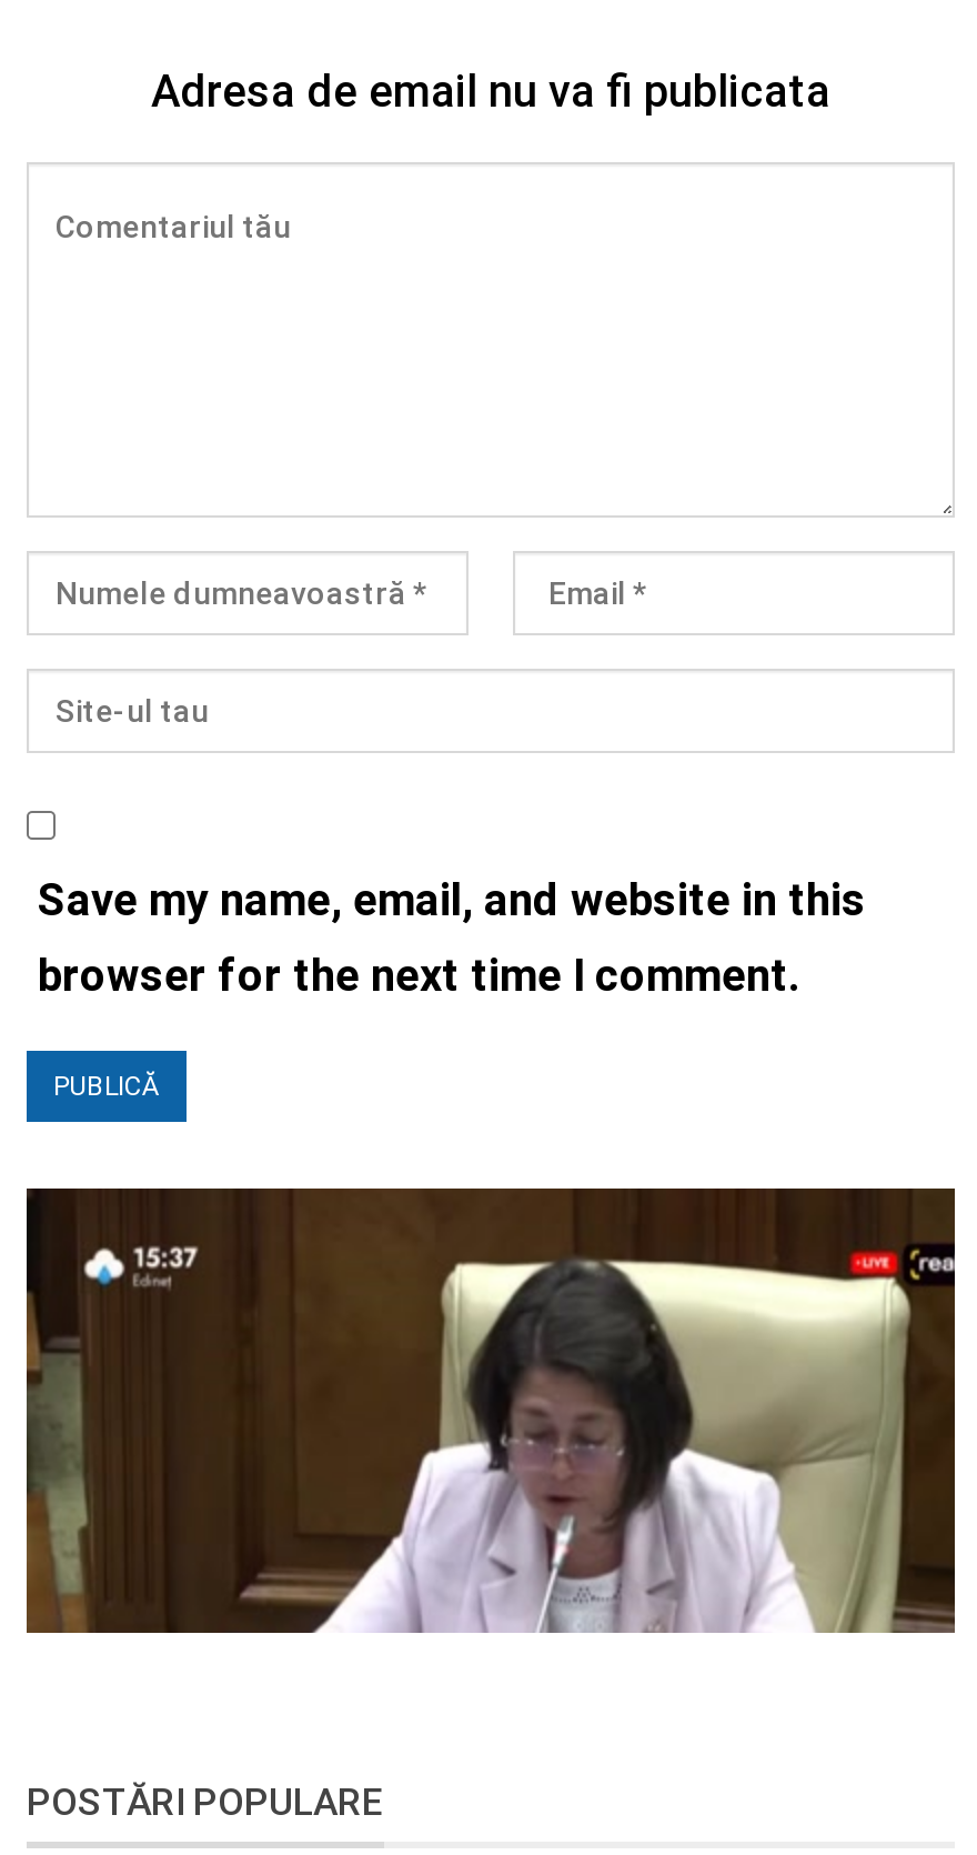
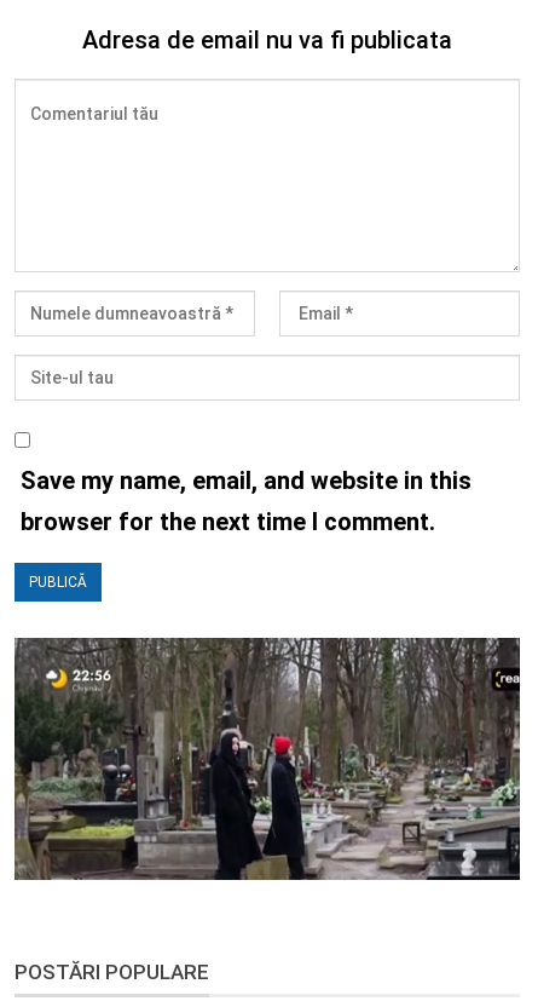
[27,1189,955,1635] [image] -> [13,637,521,881] [image]

